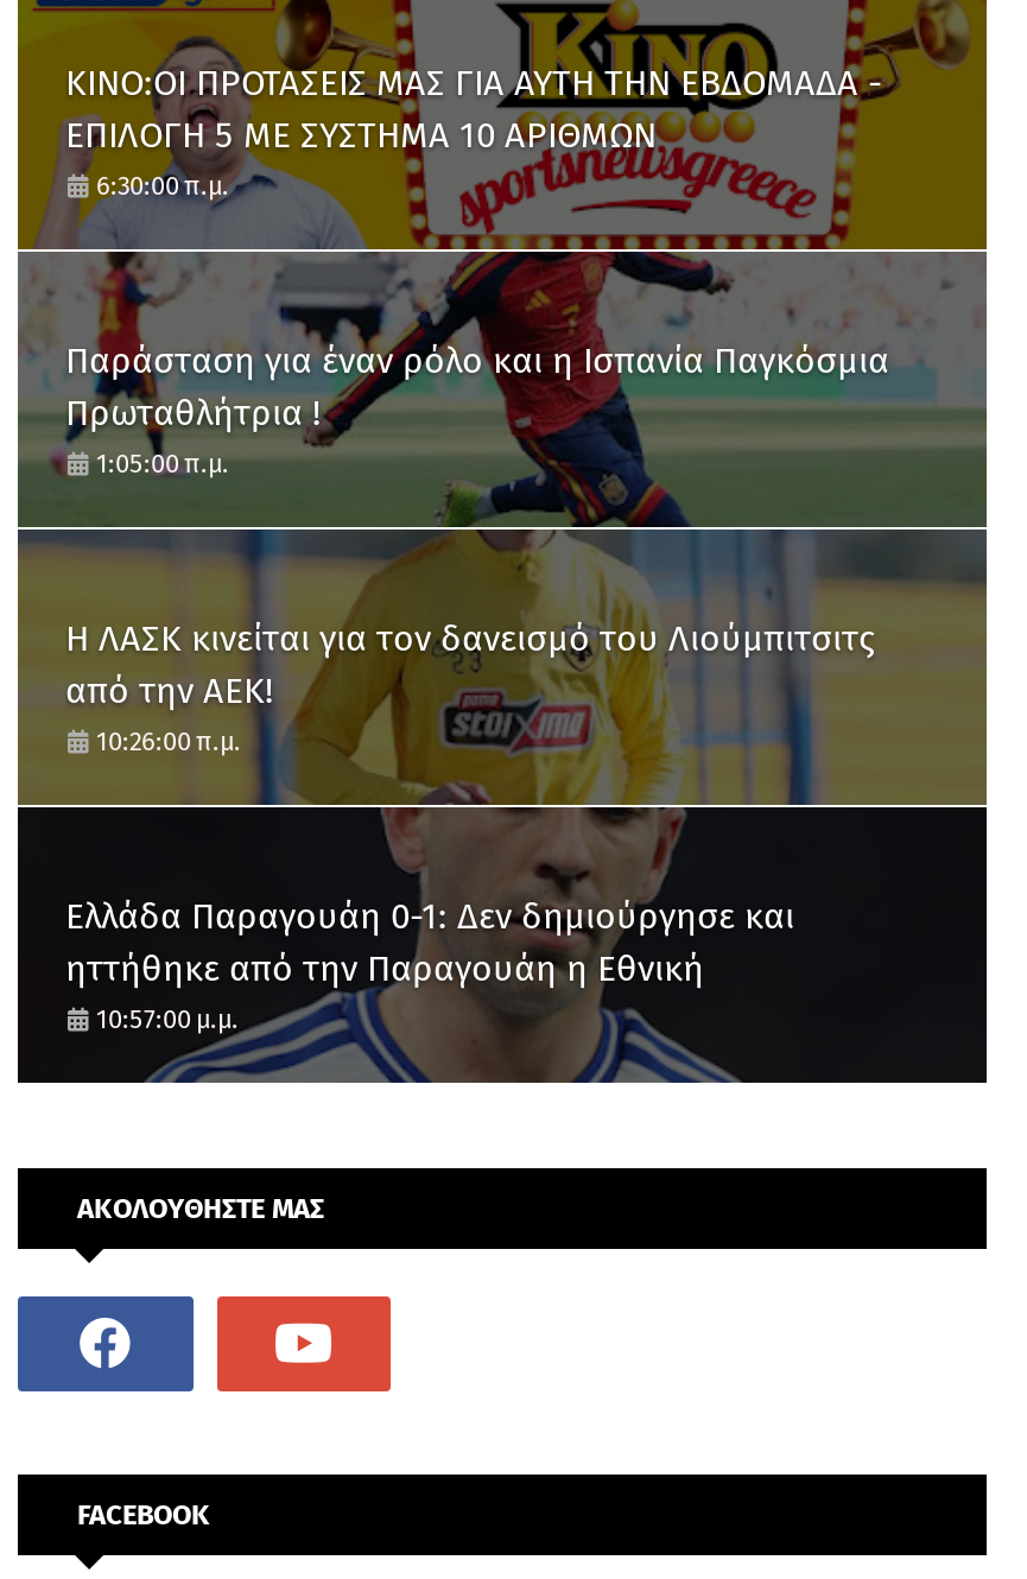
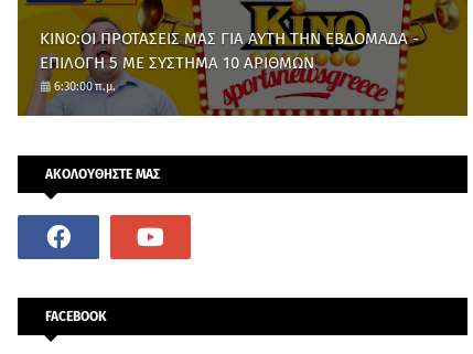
[15,249,989,1083] [image] | Παράσταση για έναν ρόλο και η Ισπανία Παγκόσμια | Πρωταθλήτρια ! | 1:05:00 π.μ. -> none
[65,617,875,757] Η ΛΑΣΚ κινείται για τον δανεισμό του Λιούμπιτσιτς | από την ΑΕΚ! | 10:26:00 π.μ. -> none
[65,895,794,1035] Ελλάδα Παραγουάη 0-1: Δεν δημιούργησε και | ηττήθηκε από την Παραγουάη η Εθνική | 10:57:00 μ.μ. -> none

